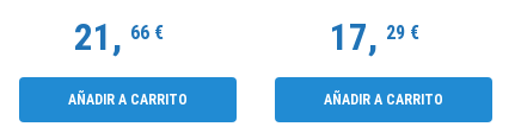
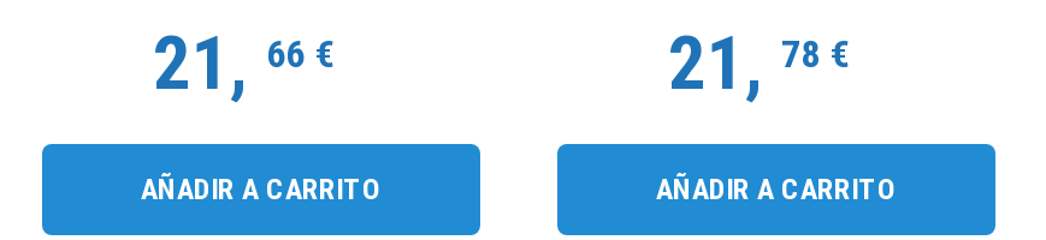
[330,15,419,59] 17, 29 € -> [668,21,849,110] 21, 78 €

